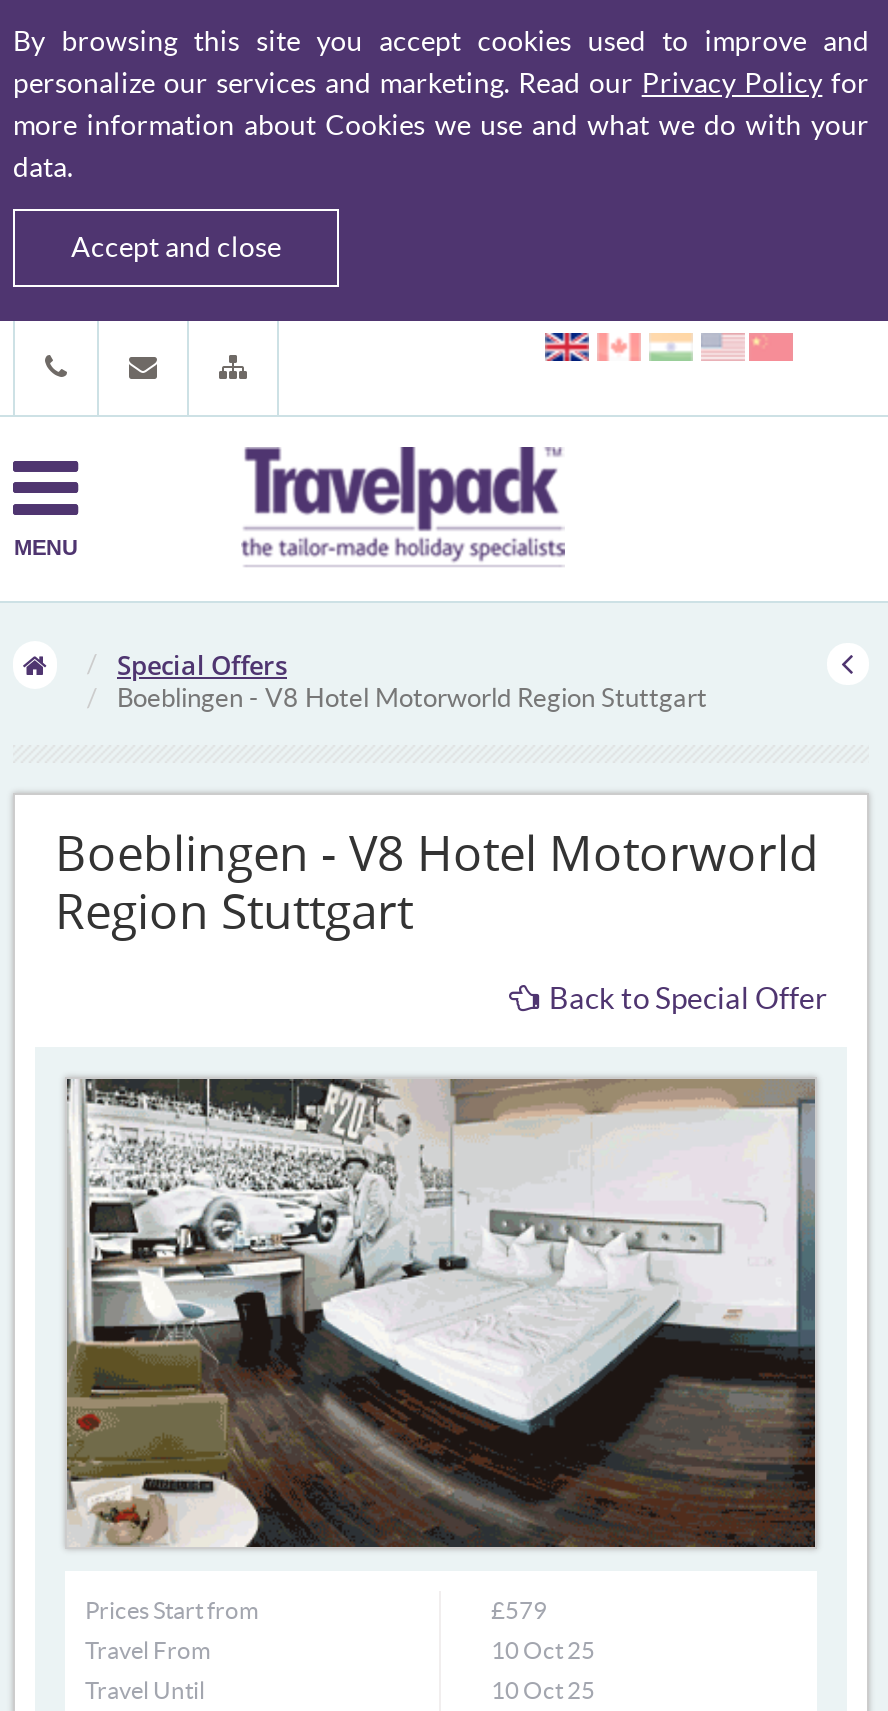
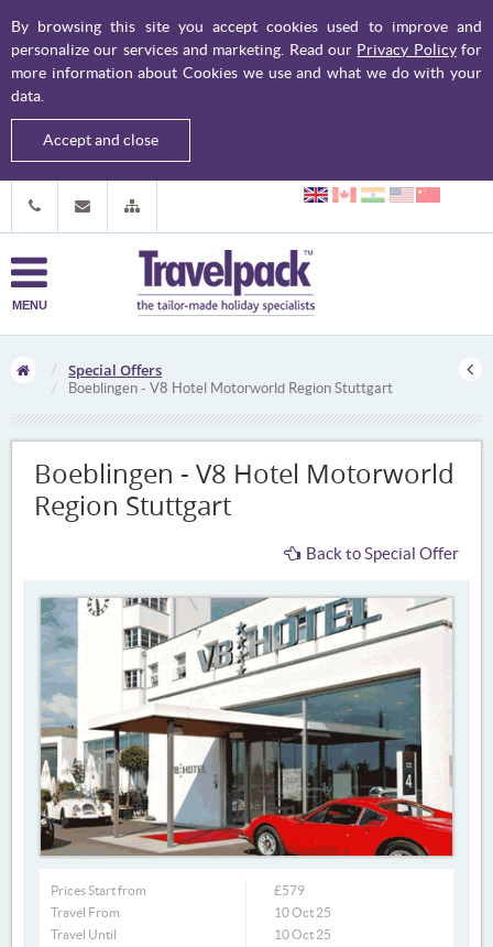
[65,1077,817,1549] [image] -> [40,598,453,857] [image]

